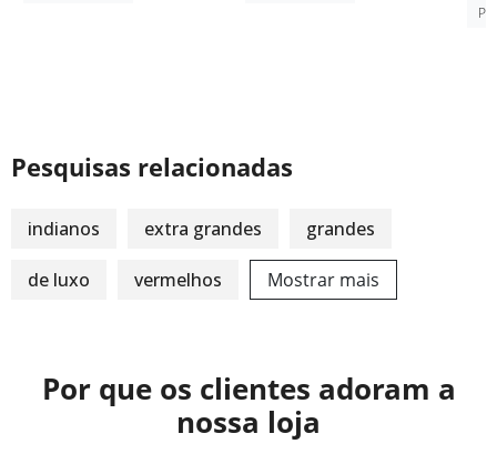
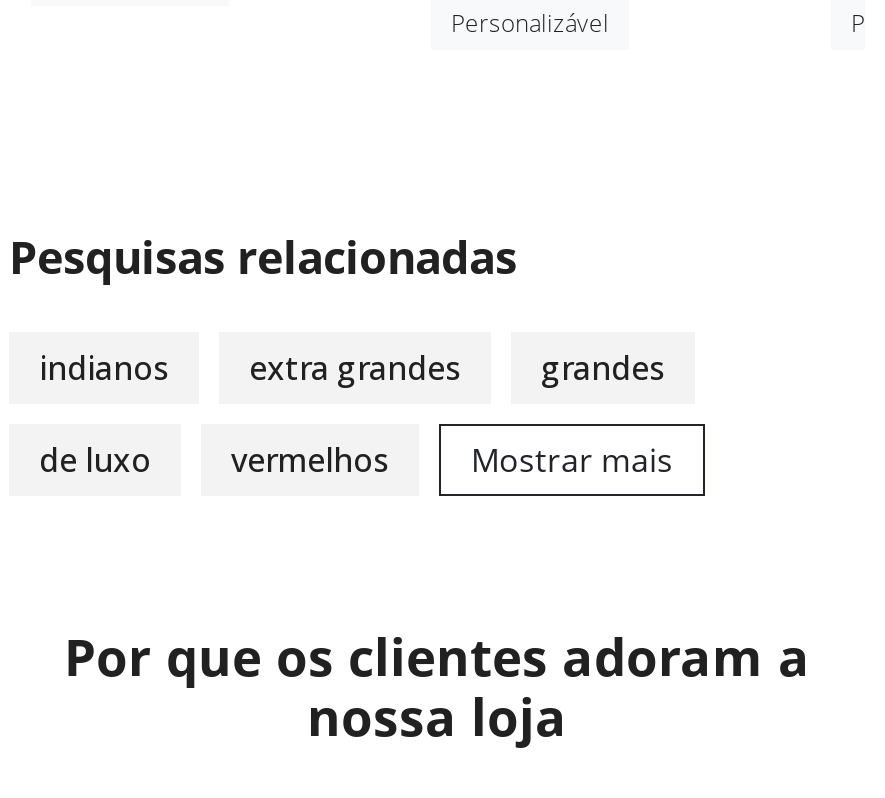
none -> [451,6,609,40] Personalizável

